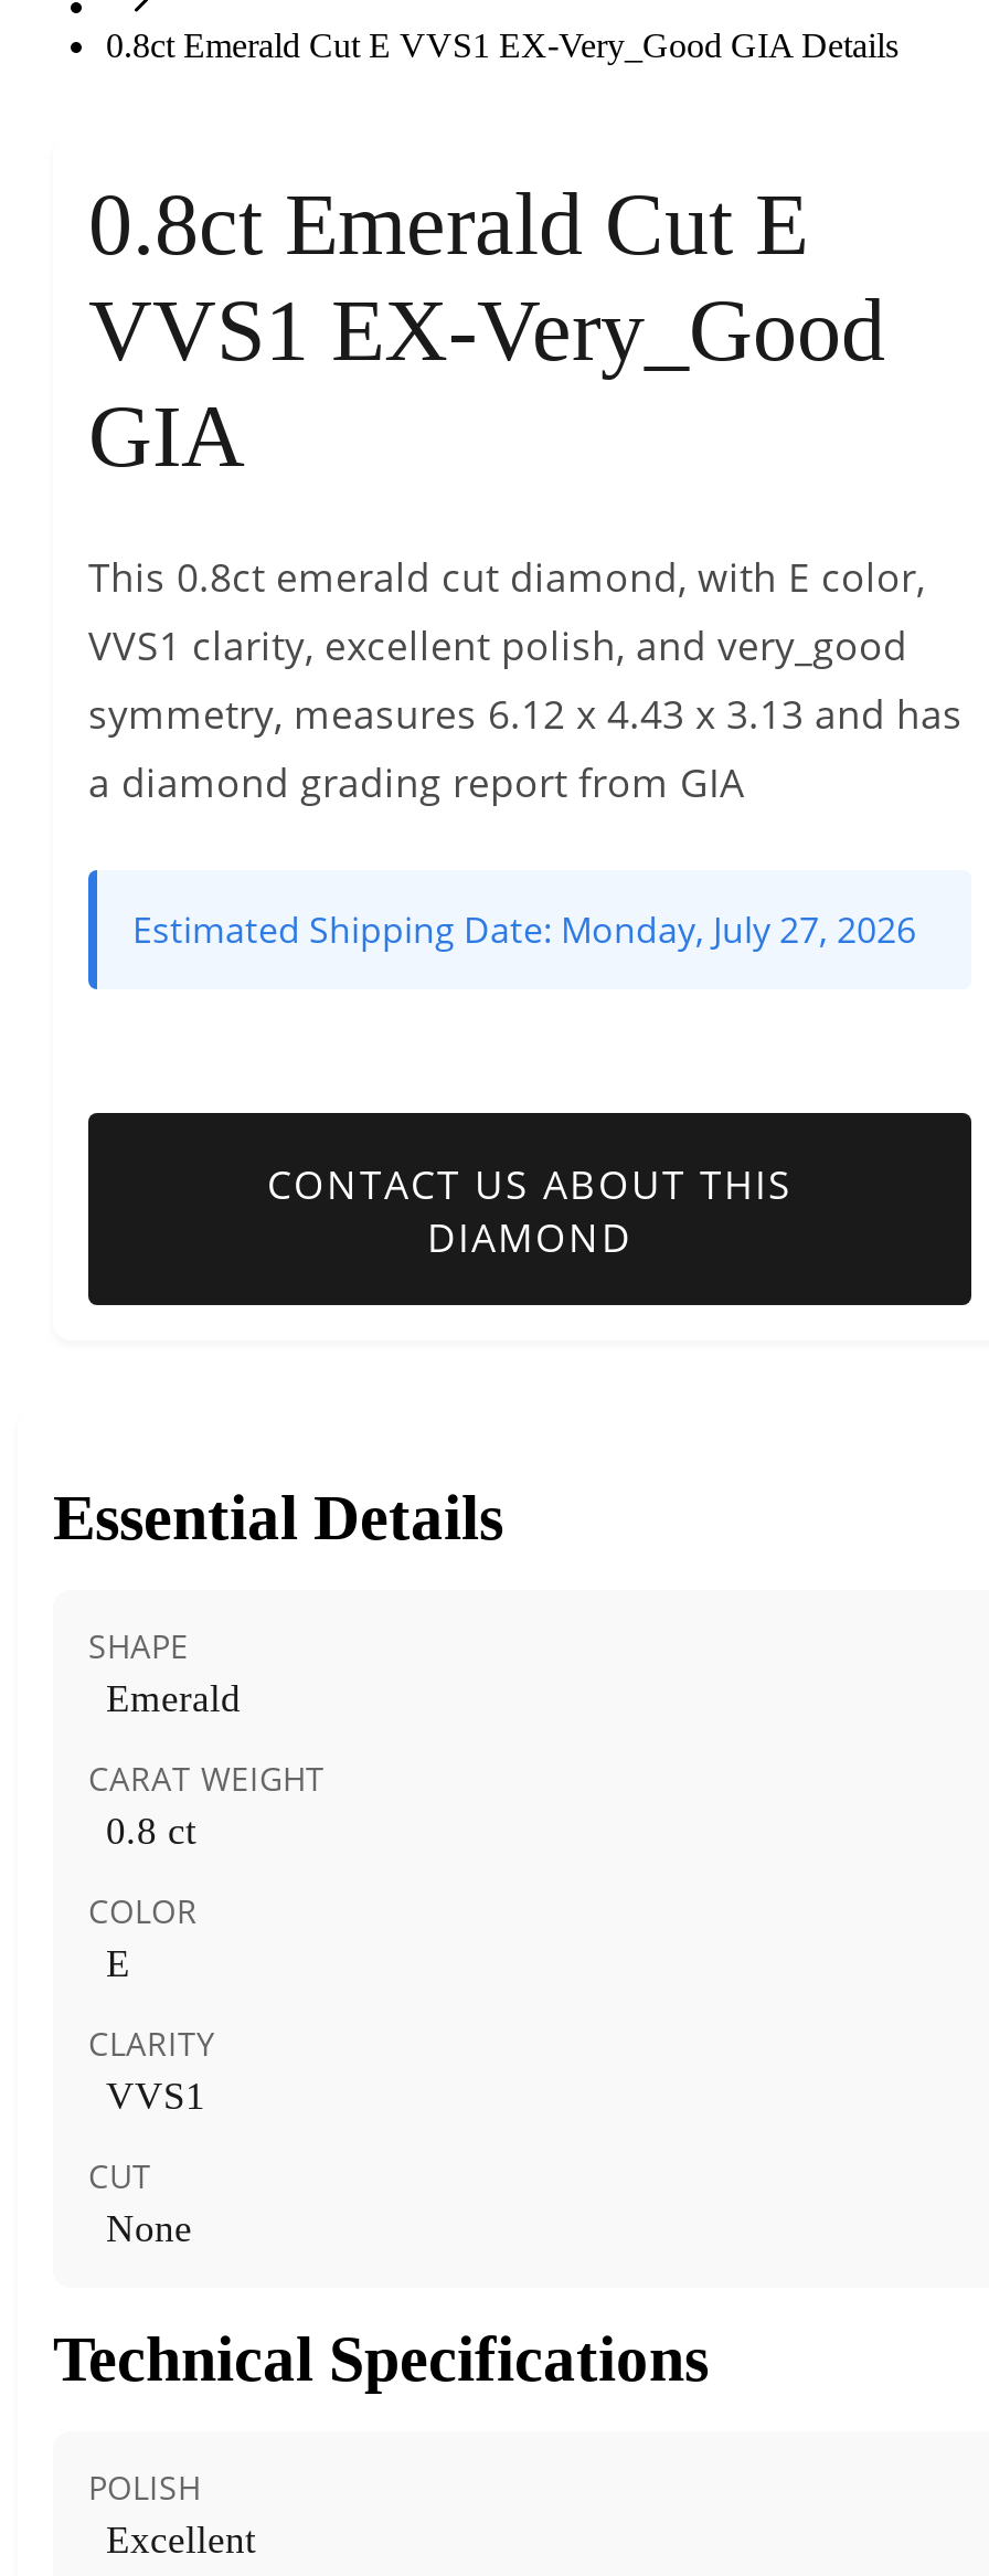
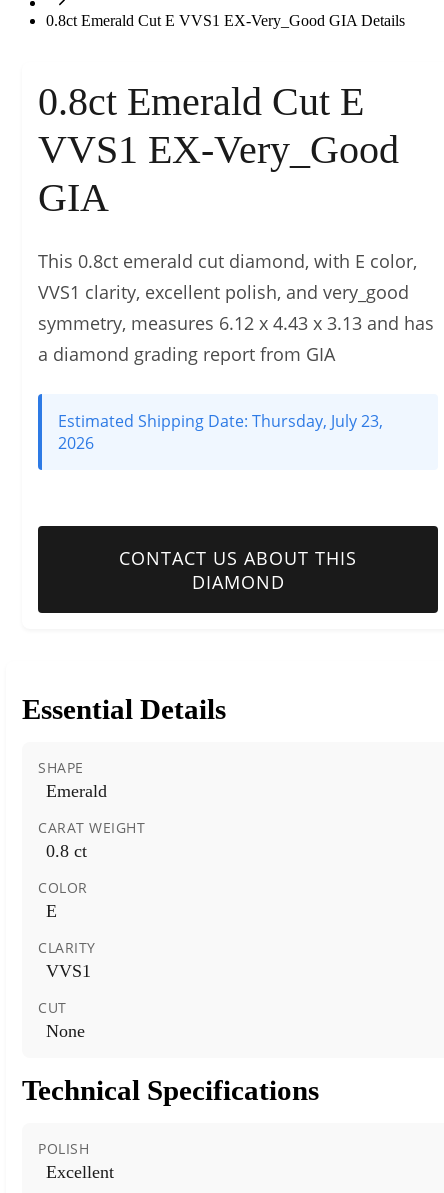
[132,906,916,955] Estimated Shipping Date: Monday, July 27, 2026 -> [58,410,383,454] Estimated Shipping Date: Thursday, July 23, | 2026

